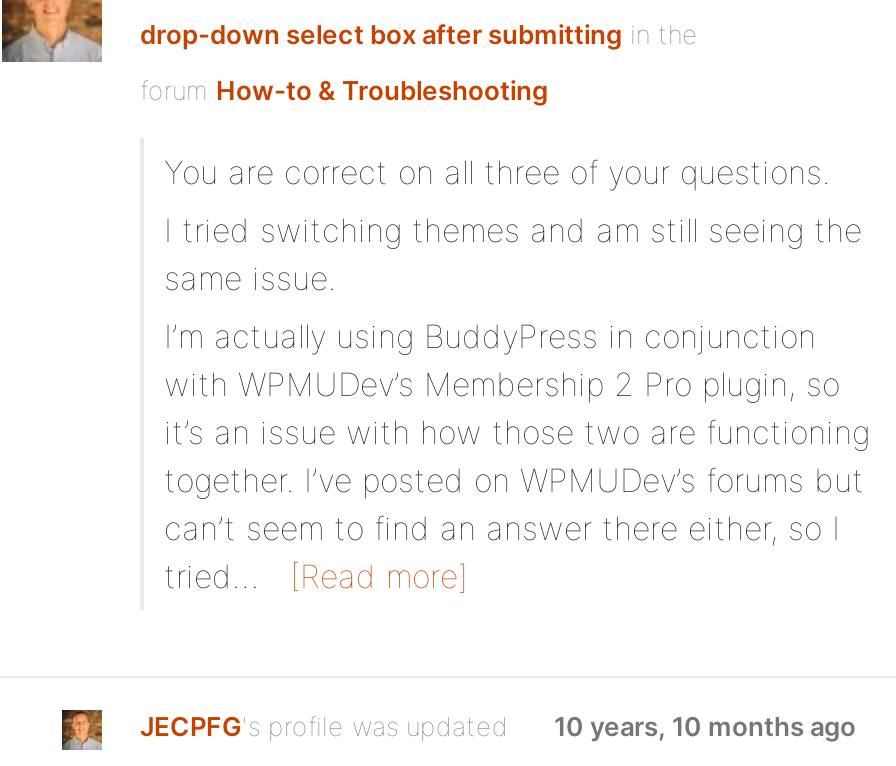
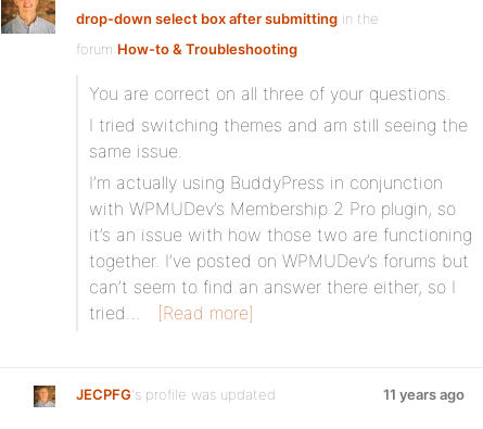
[554,710,856,742] 10 years, 10 months ago -> [383,386,465,403] 11 years ago

